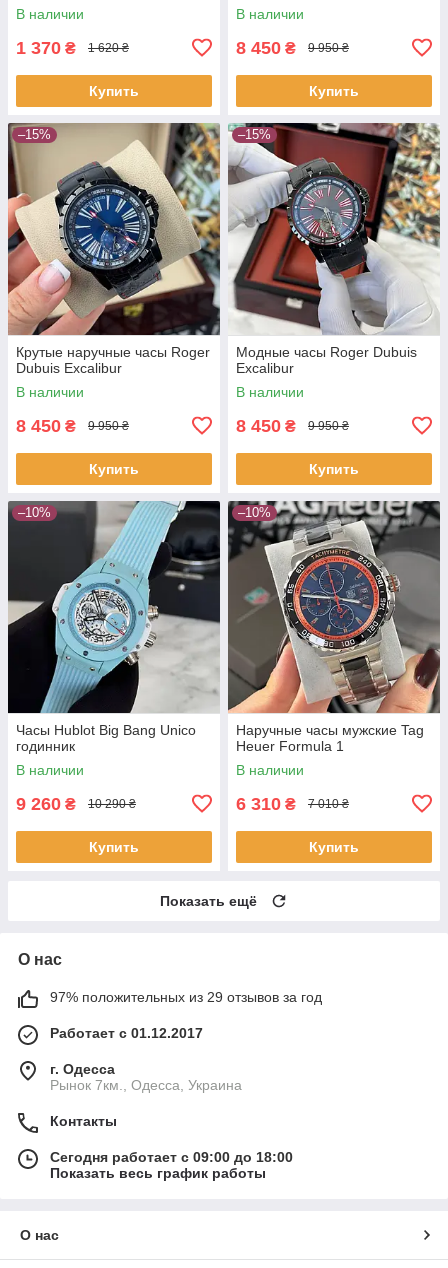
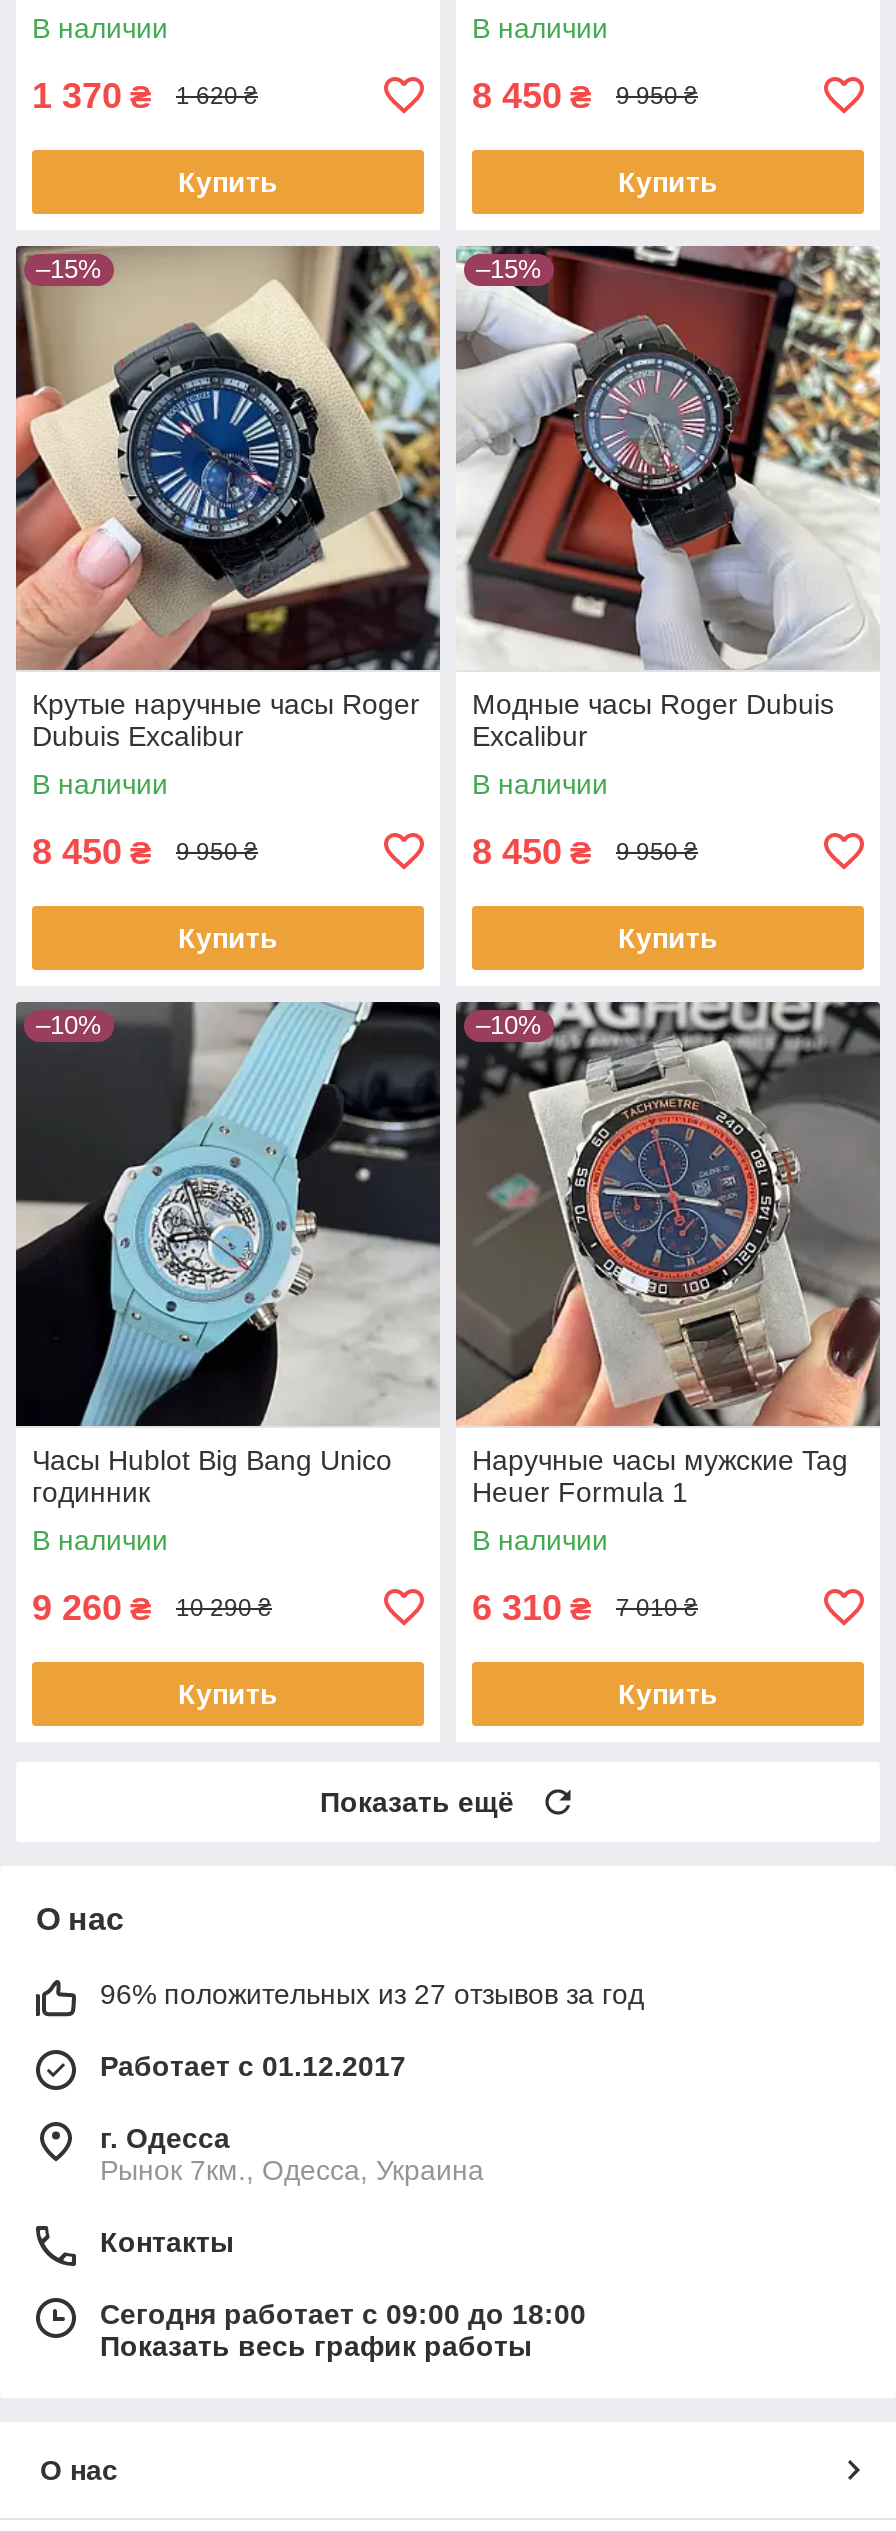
[50,989,322,1005] 97% положительных из 29 отзывов за год -> [100,1978,644,2010] 96% положительных из 27 отзывов за год

